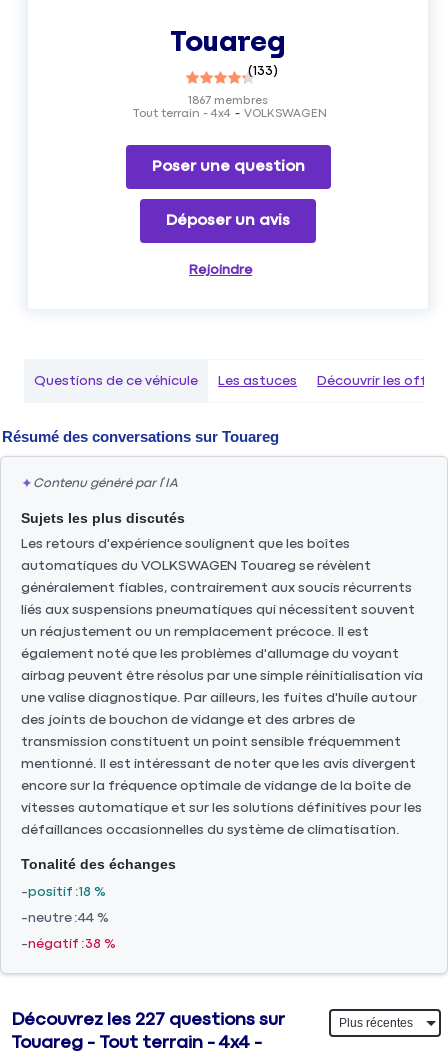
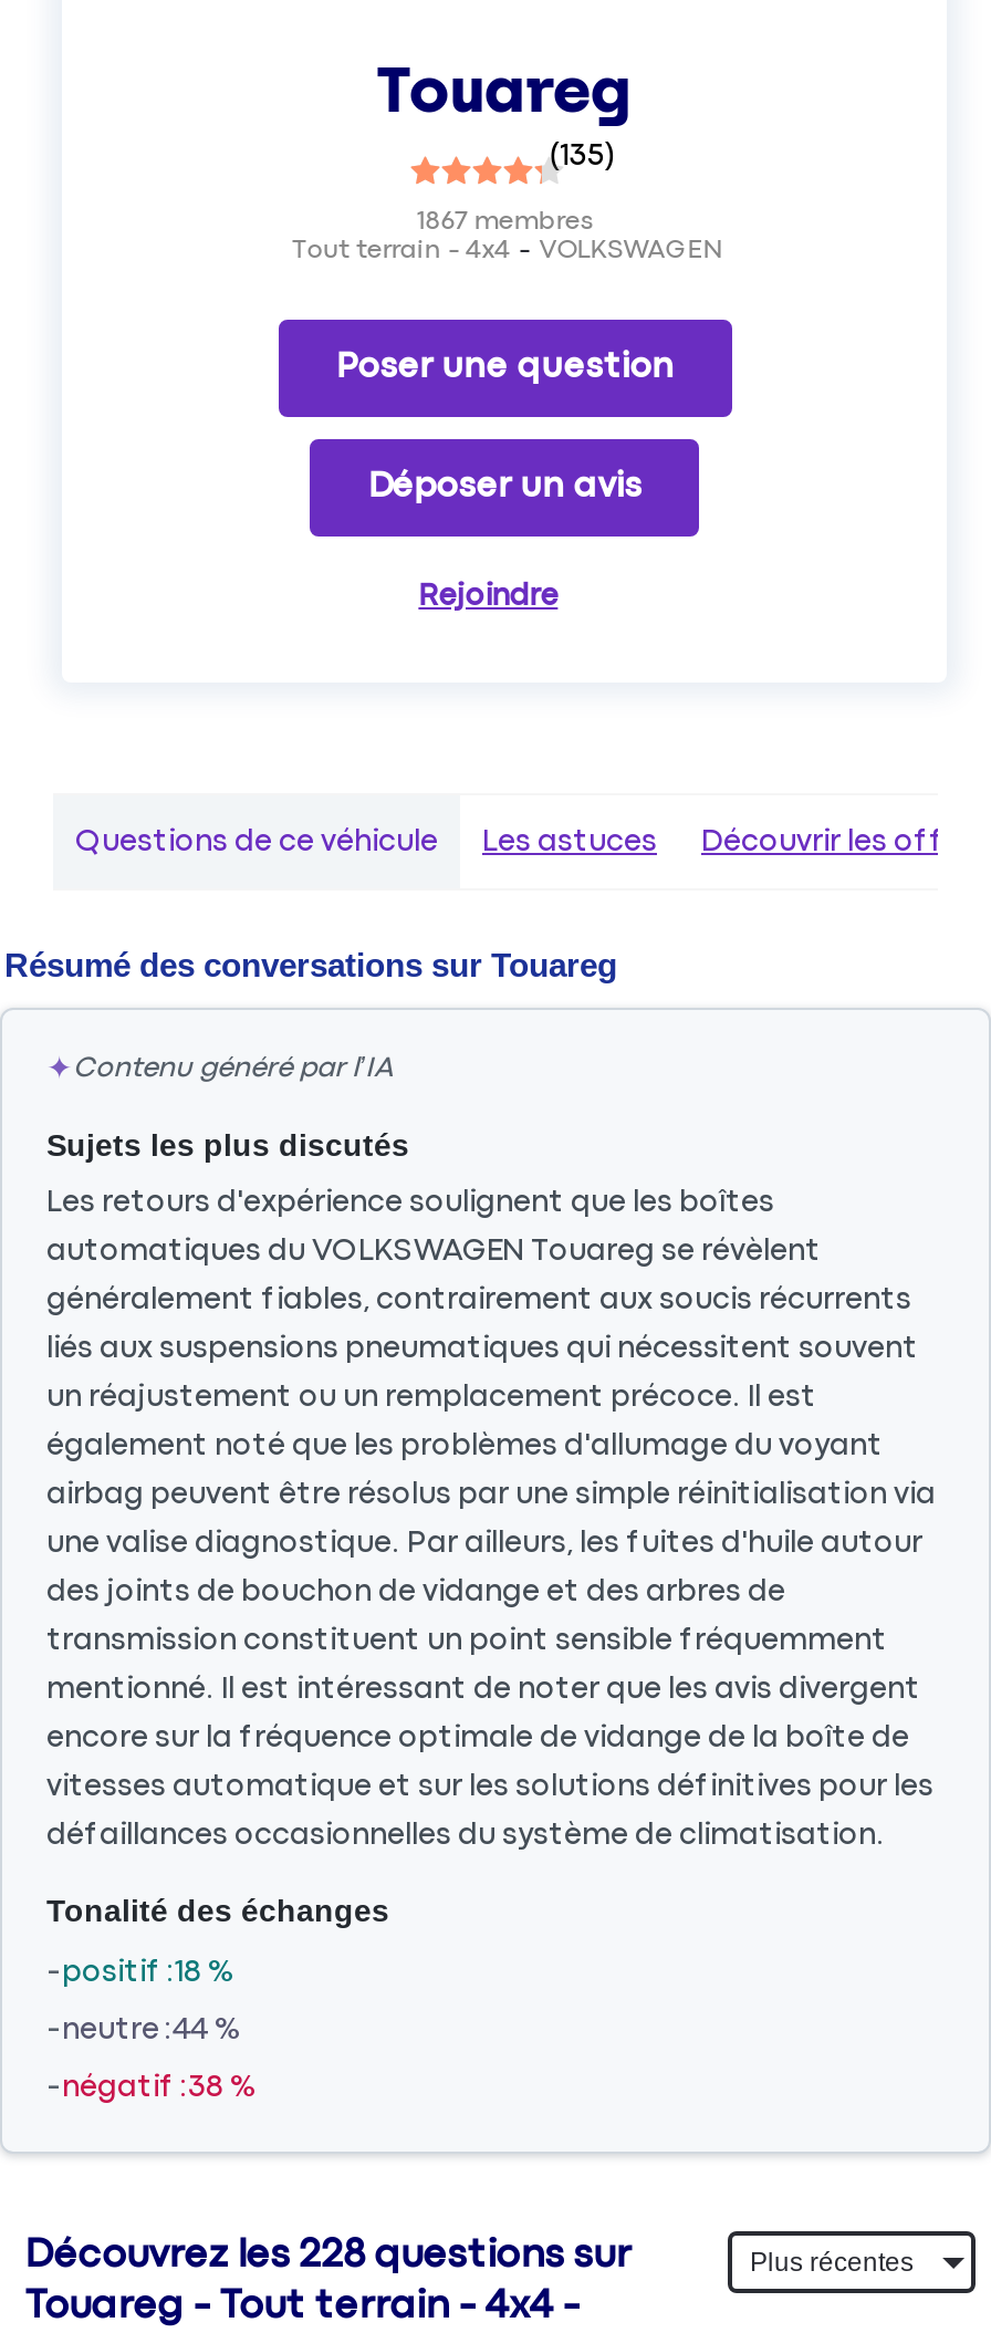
[248,64,278,78] (133) -> [549,140,615,171] (135)
[11,1011,285,1029] Découvrez les 227 questions sur -> [25,2236,631,2276] Découvrez les 228 questions sur

